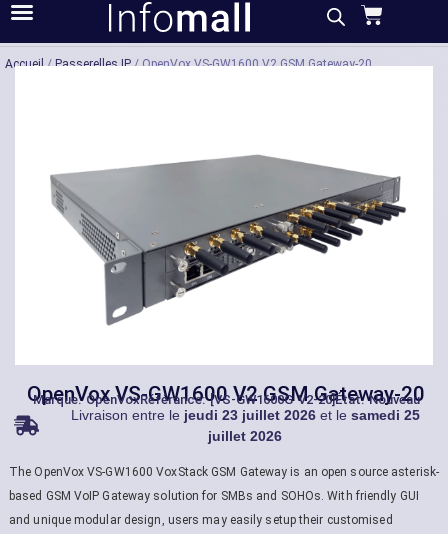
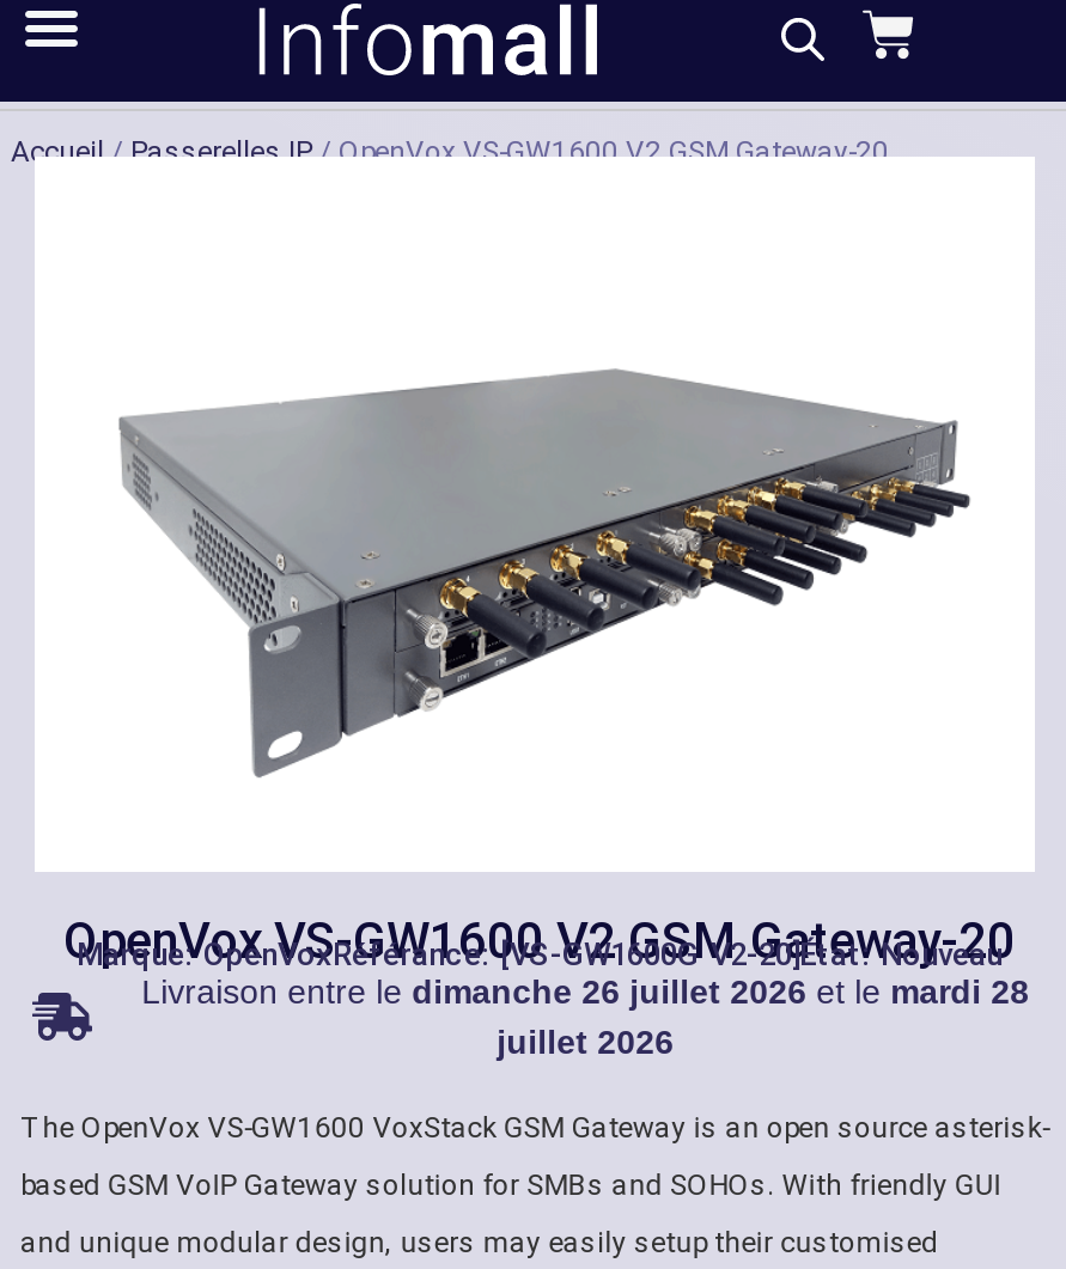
[71,407,420,423] Livraison entre le jeudi 23 juillet 2026 et le samedi 25 -> [141,971,1029,1010] Livraison entre le dimanche 26 juillet 2026 et le mardi 28

